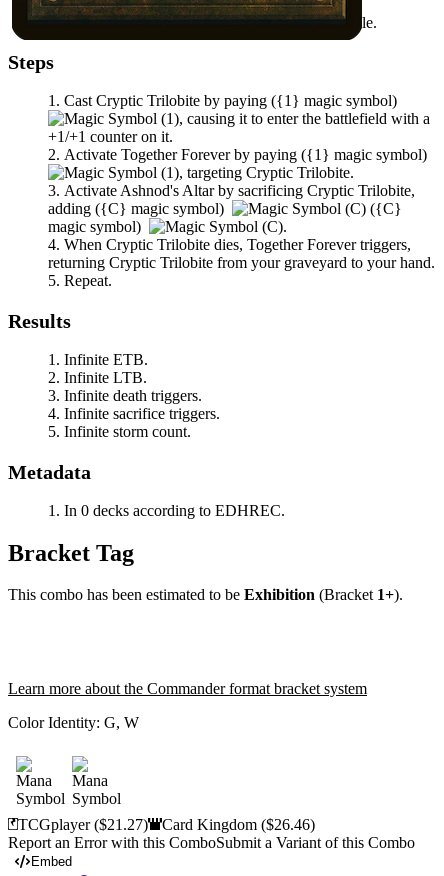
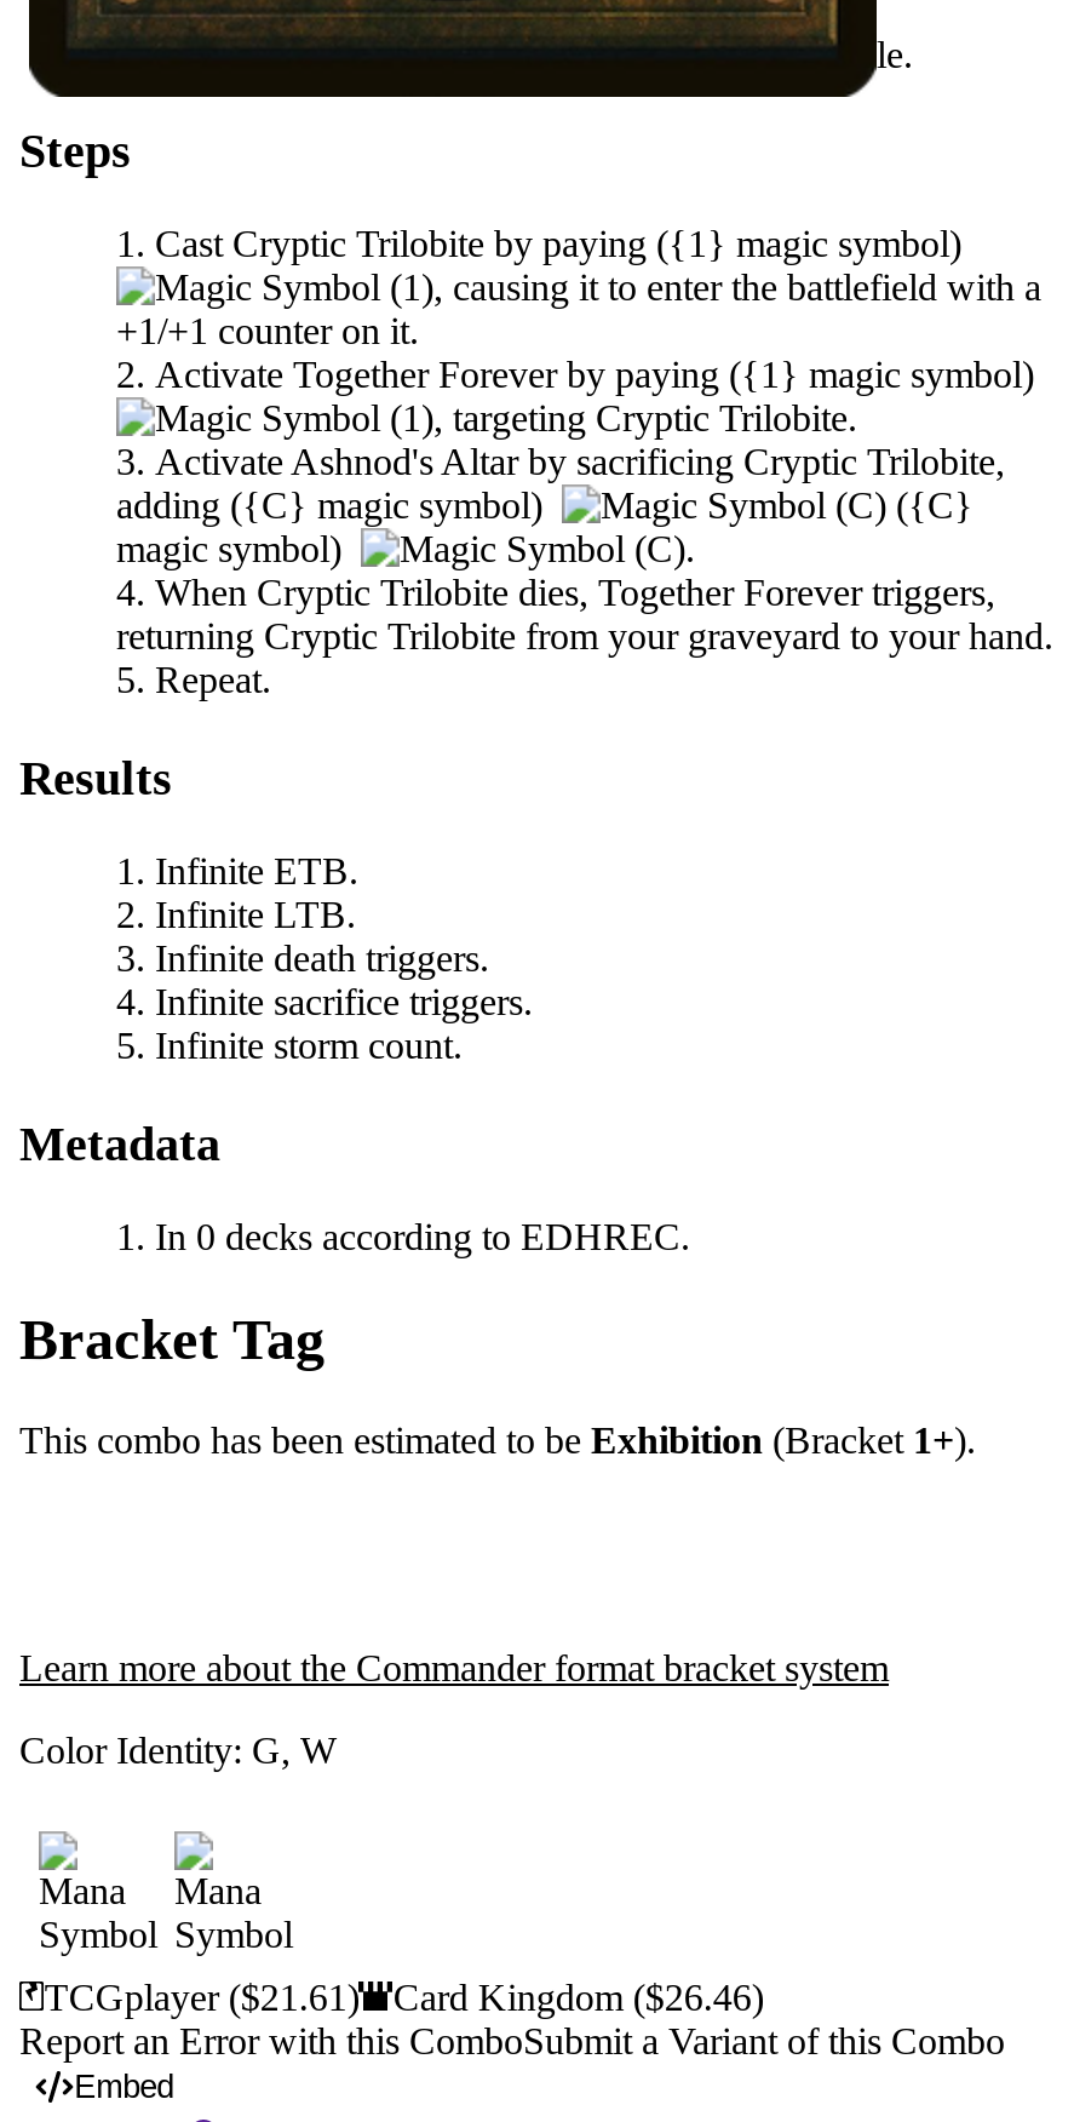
[18,816,315,833] TCGplayer ($21.27) Card Kingdom ($26.46) -> [45,1978,764,2019] TCGplayer ($21.61) Card Kingdom ($26.46)

